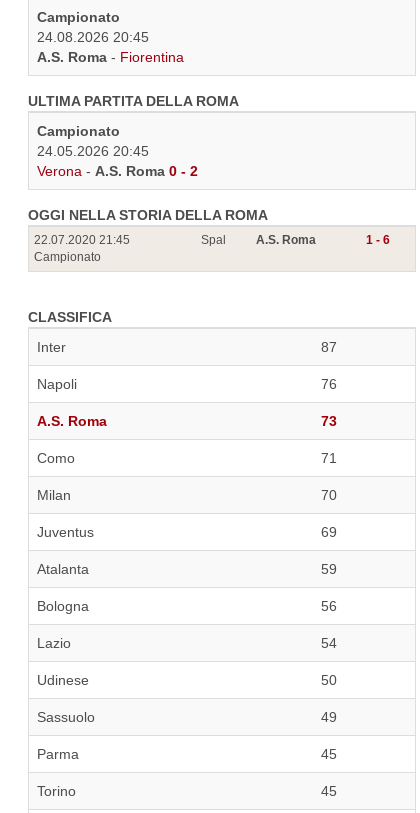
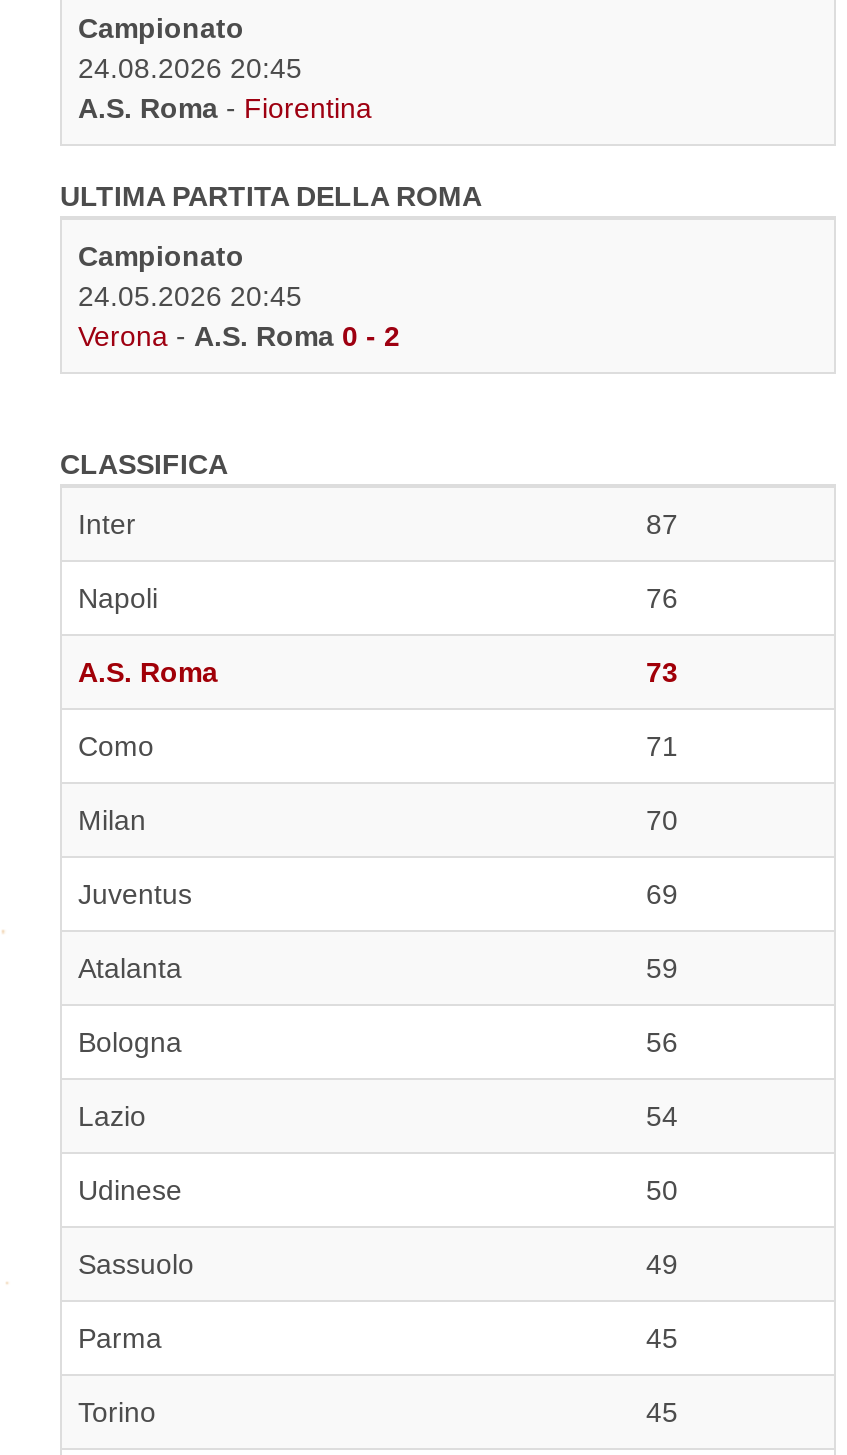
[28,207,268,264] OGGI NELLA STORIA DELLA ROMA | 22.07.2020 21:45 | Campionato -> none
[201,233,390,247] Spal | A.S. Roma | 1 - 6 -> none

